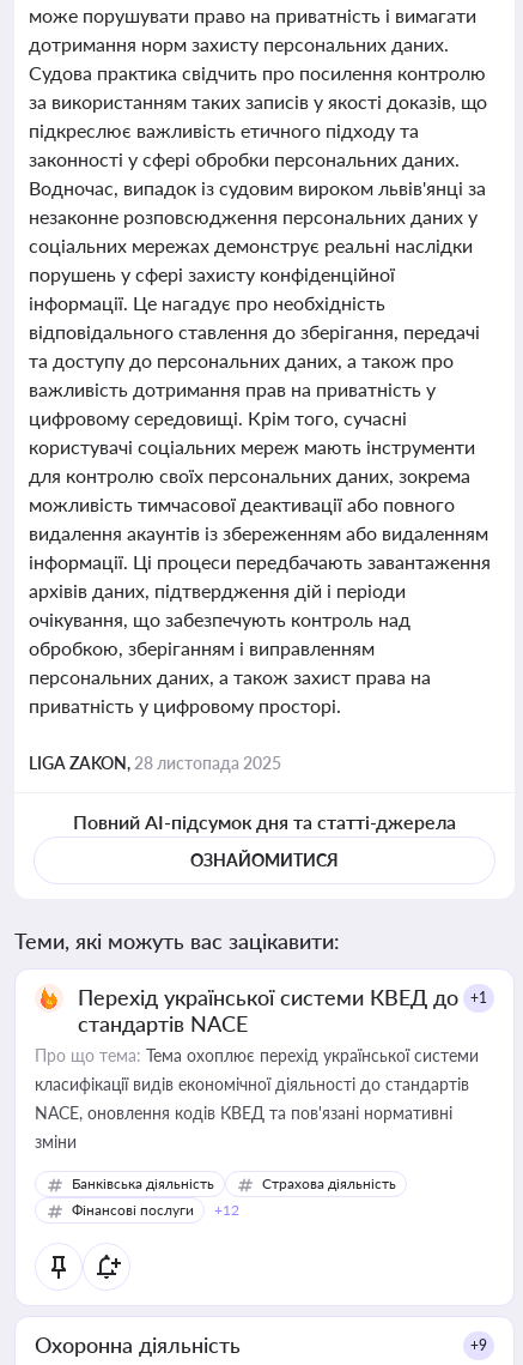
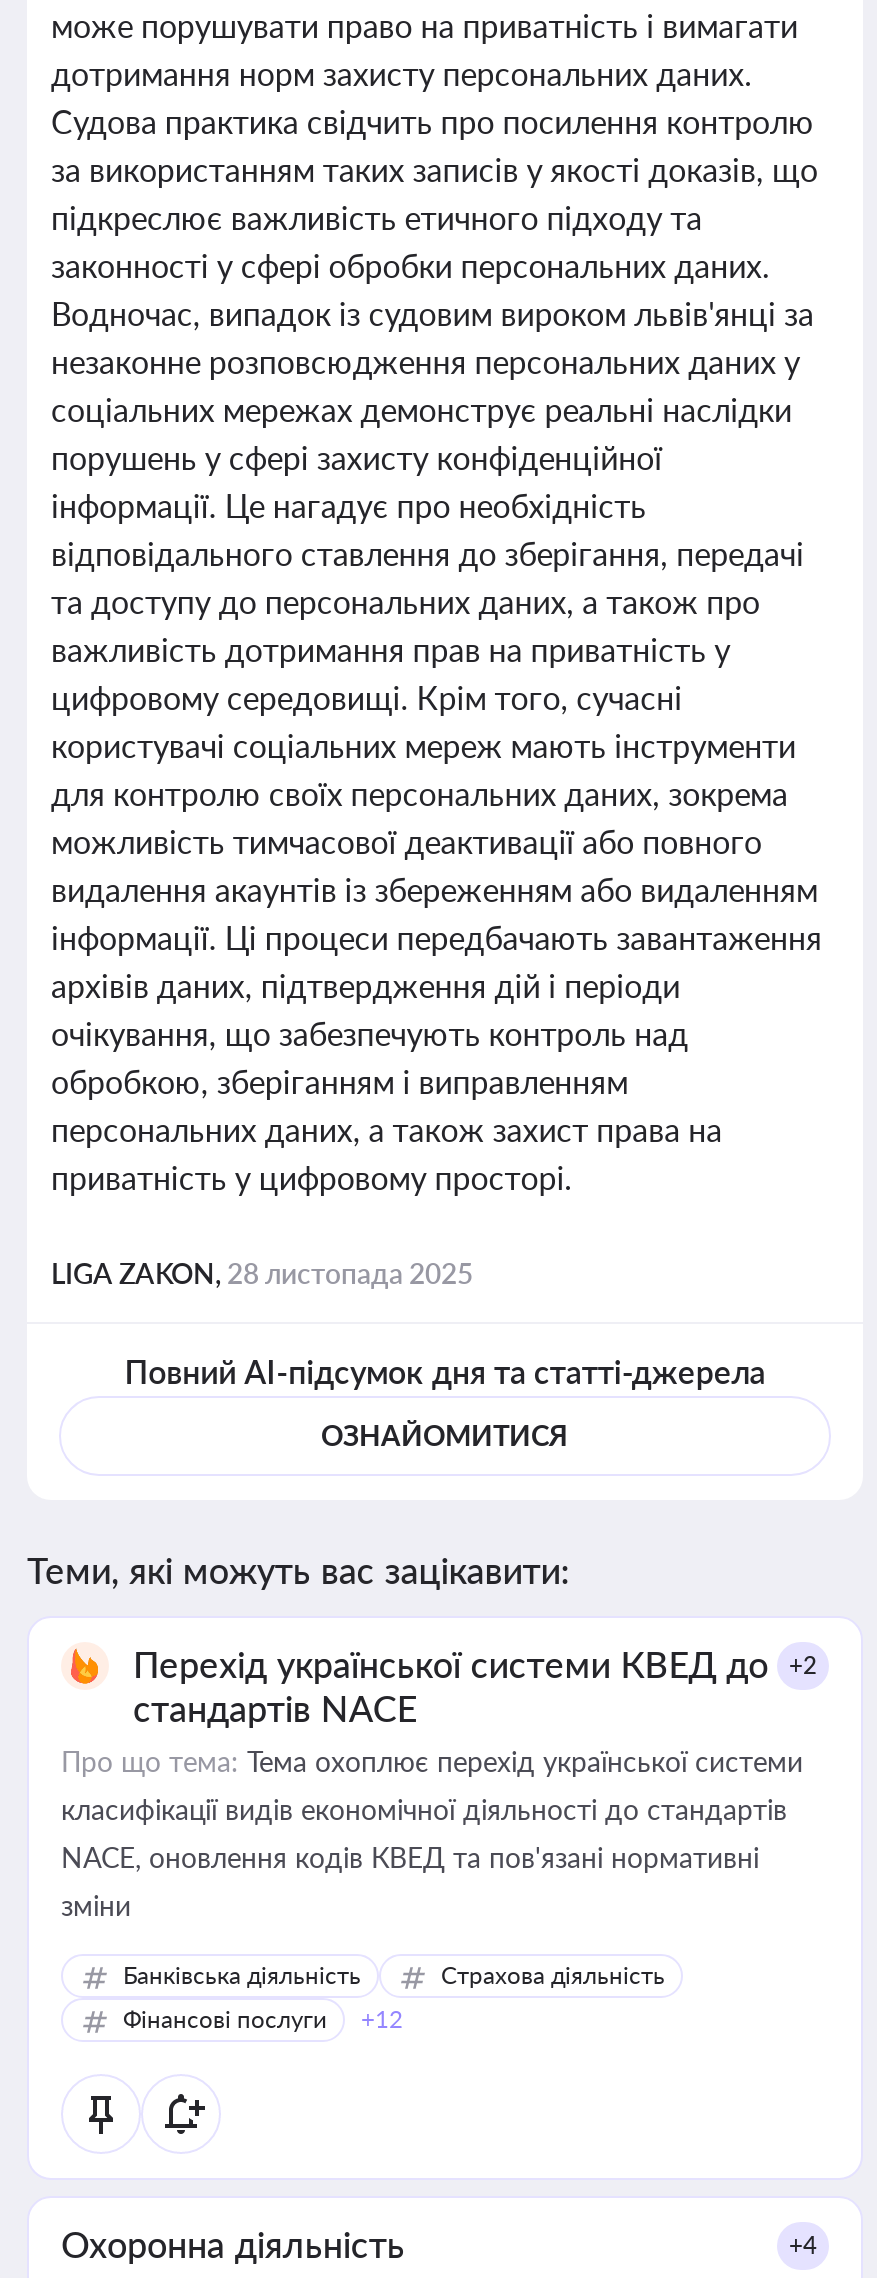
[78,984,487,1010] Перехід української системи КВЕД до +1 -> [133,1642,817,1686] Перехід української системи КВЕД до +2
[470,1336,487,1354] +9 -> [789,2230,817,2260] +4

